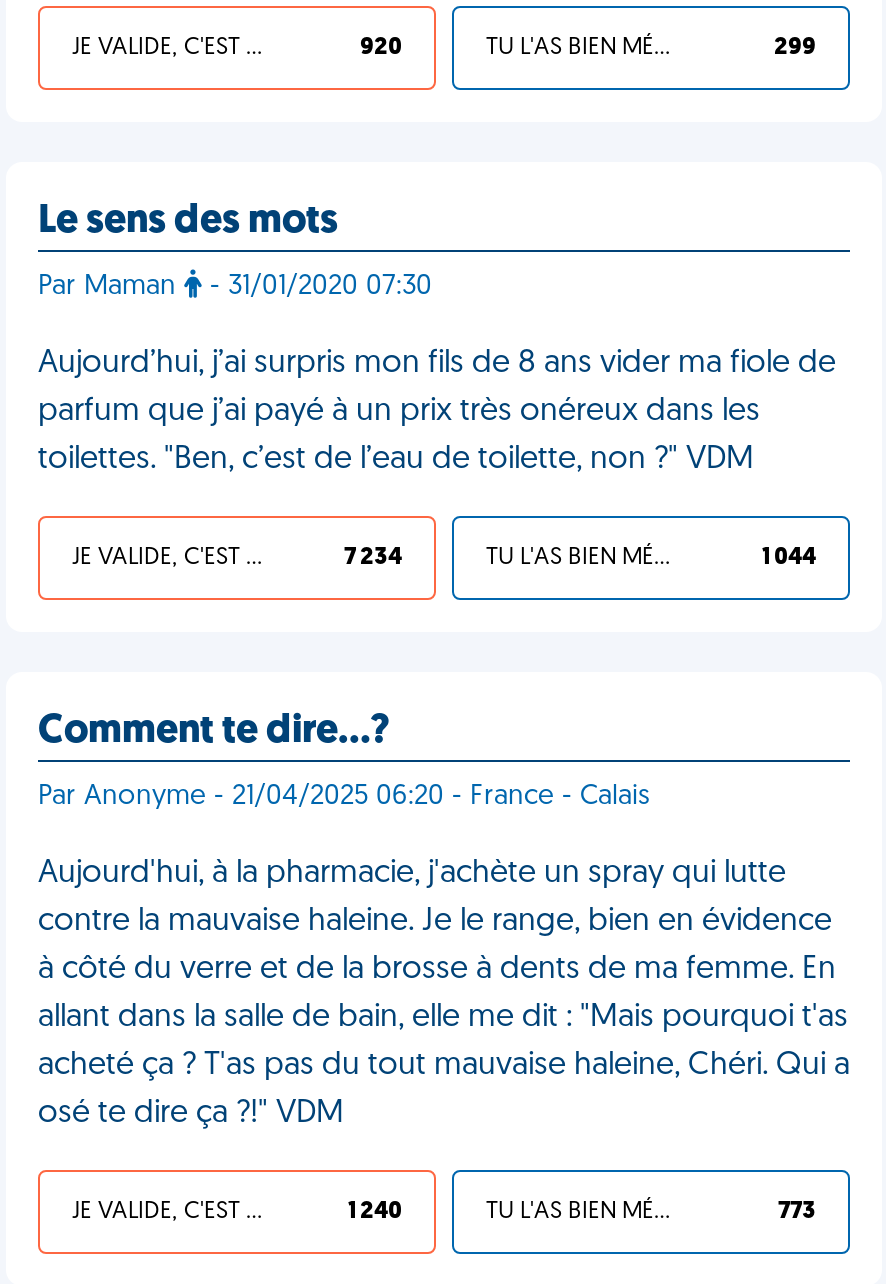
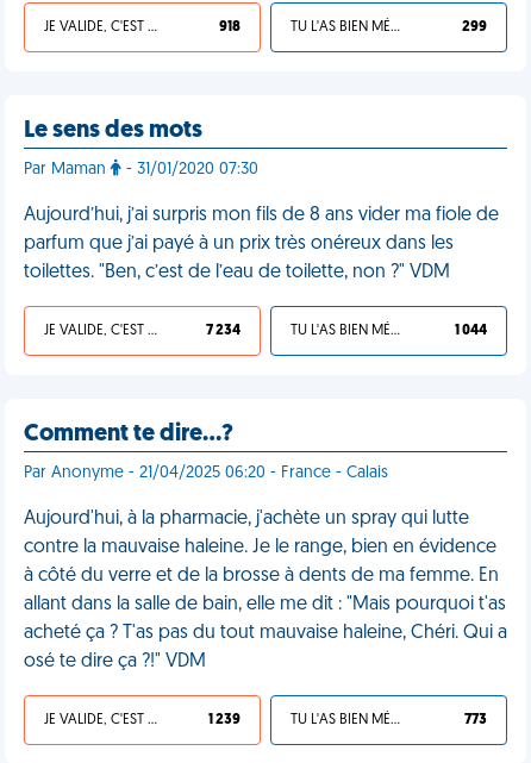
[360,36,402,60] 920 -> [219,20,240,35] 918
[348,1200,402,1224] 1 240 -> [208,713,240,727] 1 239

